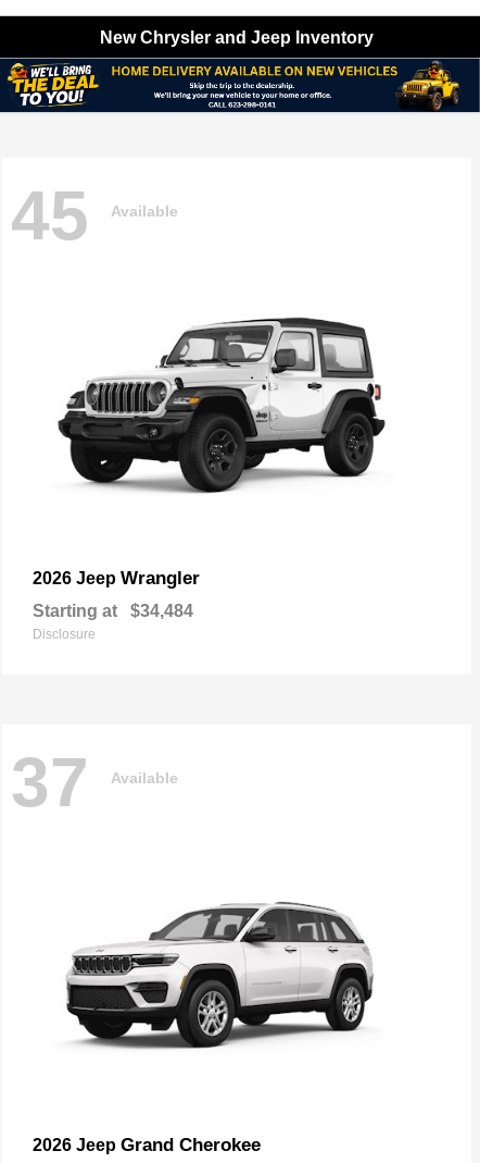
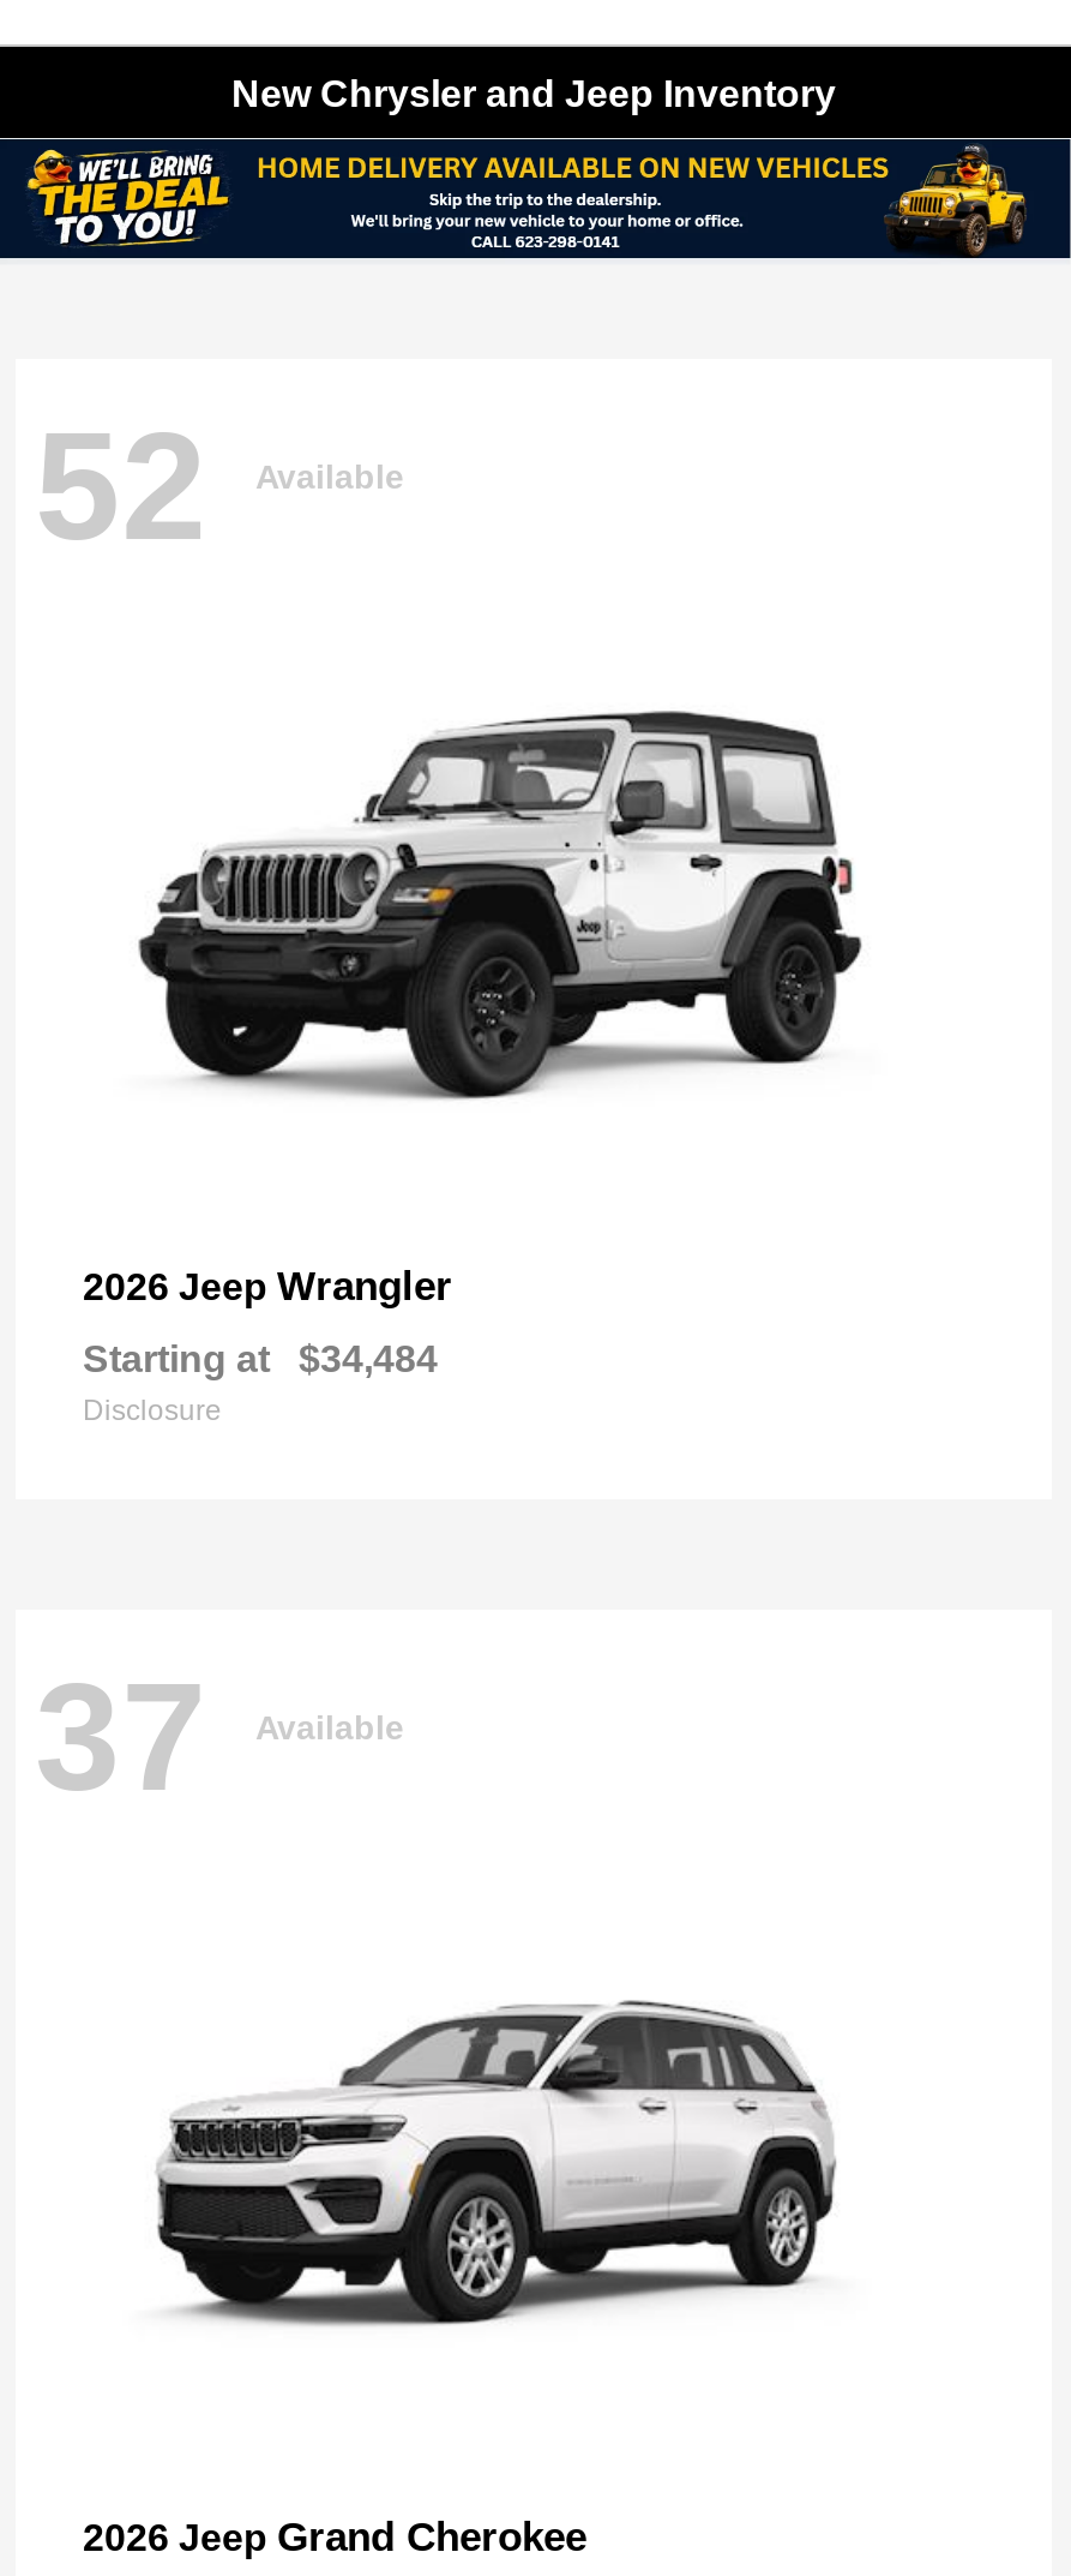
[11,176,178,255] 45 Available -> [35,400,404,573] 52 Available

